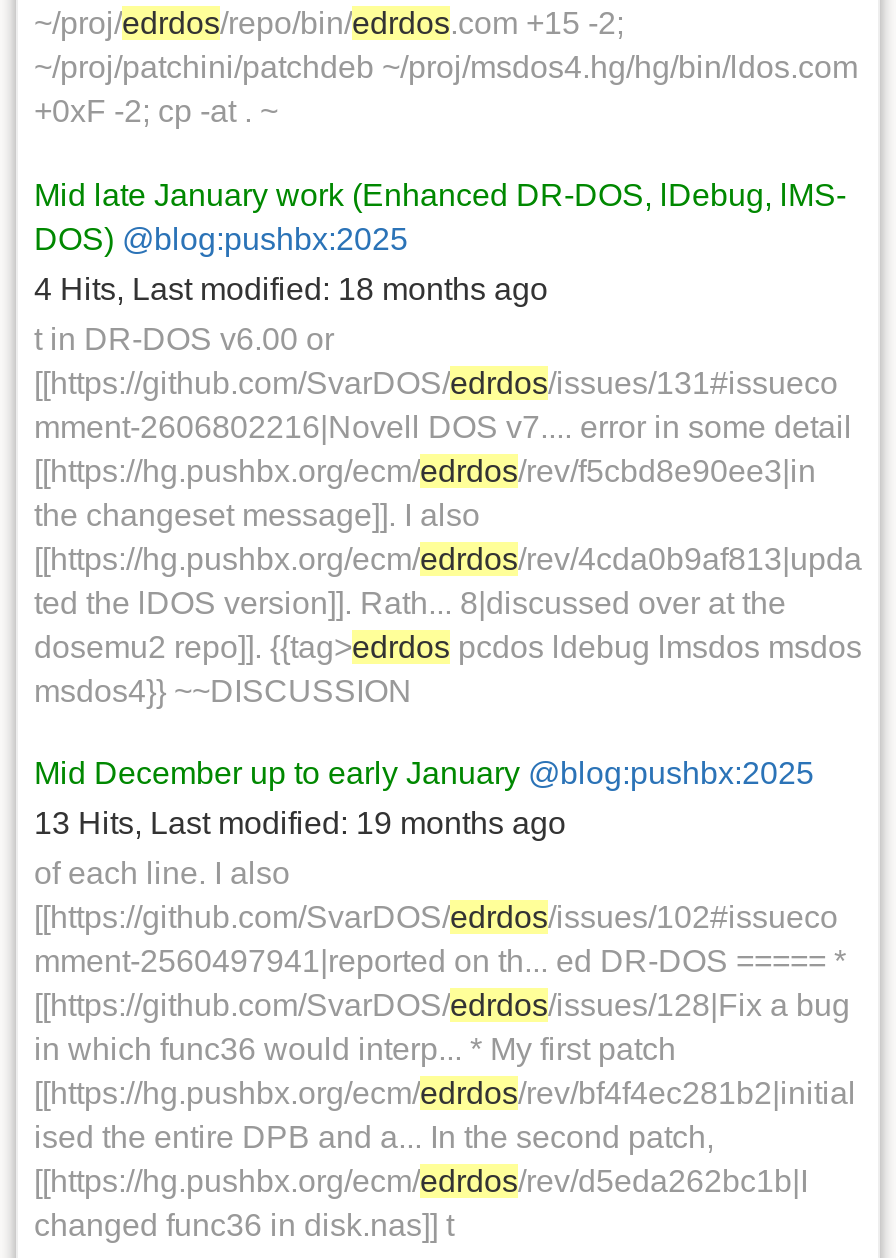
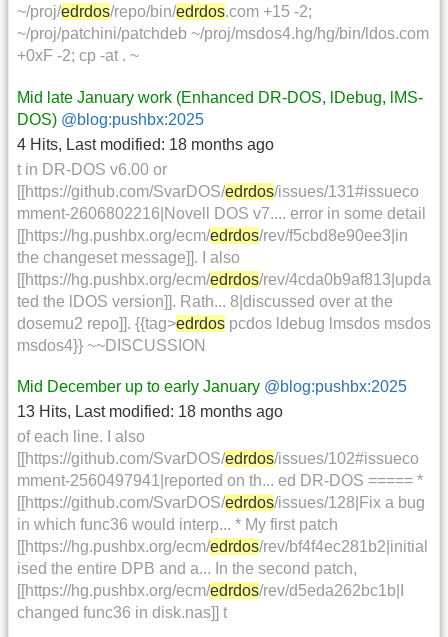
[34,807,566,841] 13 Hits, Last modified: 19 months ago -> [17,403,283,420] 13 Hits, Last modified: 18 months ago

